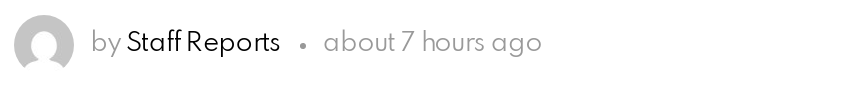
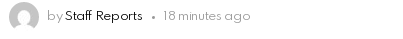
[322,32,542,58] about 7 hours ago -> [163,10,250,23] 18 minutes ago

